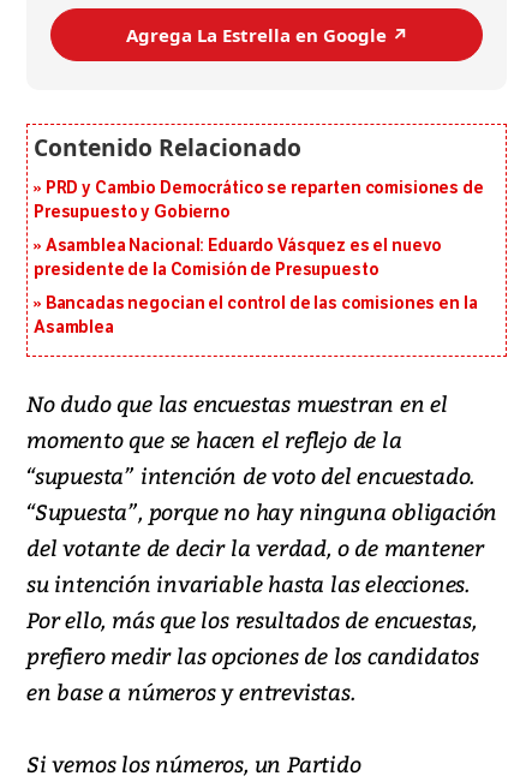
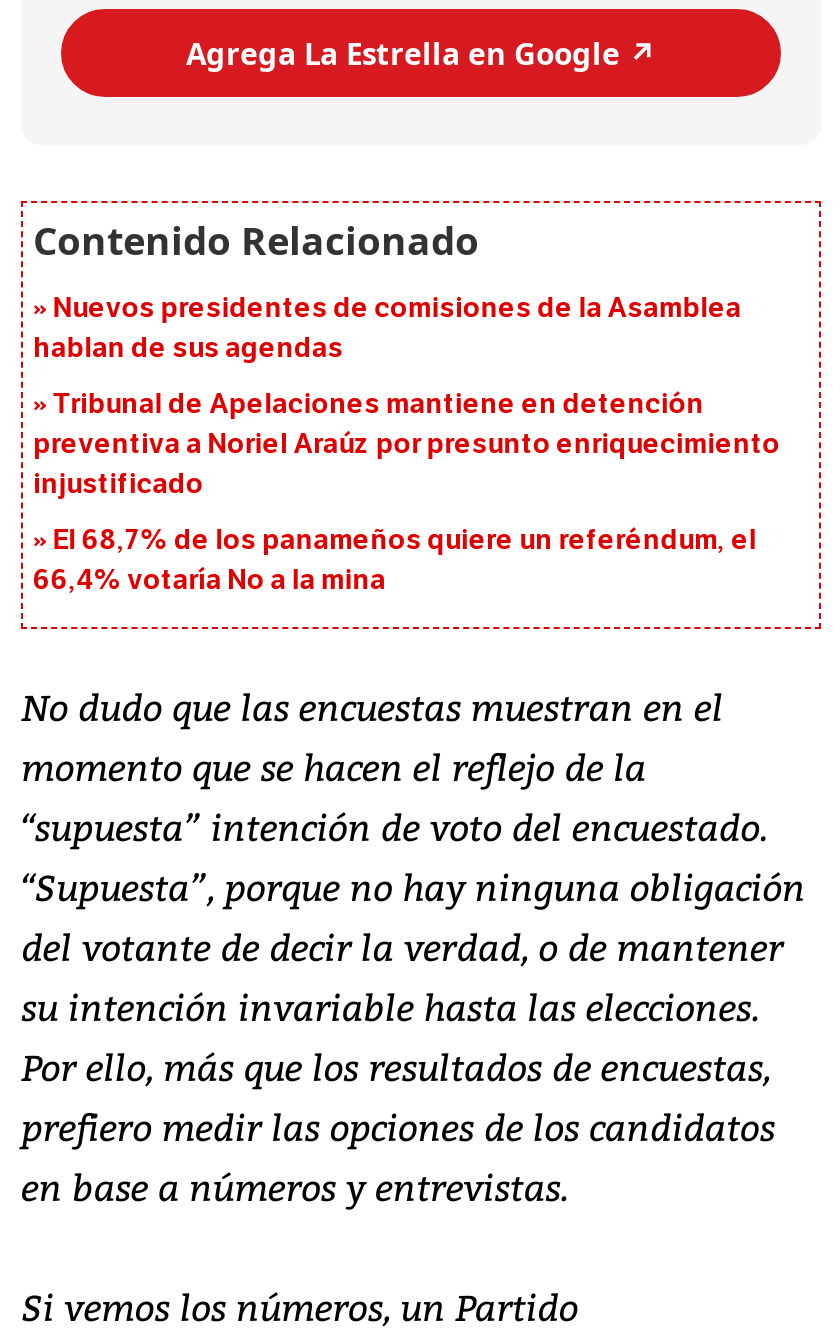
[34,178,484,223] PRD y Cambio Democrático se reparten comisiones de | Presupuesto y Gobierno -> [33,292,741,366] Nuevos presidentes de comisiones de la Asamblea | hablan de sus agendas
[34,236,442,280] Asamblea Nacional: Eduardo Vásquez es el nuevo | presidente de la Comisión de Presupuesto -> [33,388,780,502] Tribunal de Apelaciones mantiene en detención | preventiva a Noriel Araúz por presunto enriquecimiento | injustificado
[34,294,477,338] Bancadas negocian el control de las comisiones en la | Asamblea -> [33,524,757,598] El 68,7% de los panameños quiere un referéndum, el | 66,4% votaría No a la mina

